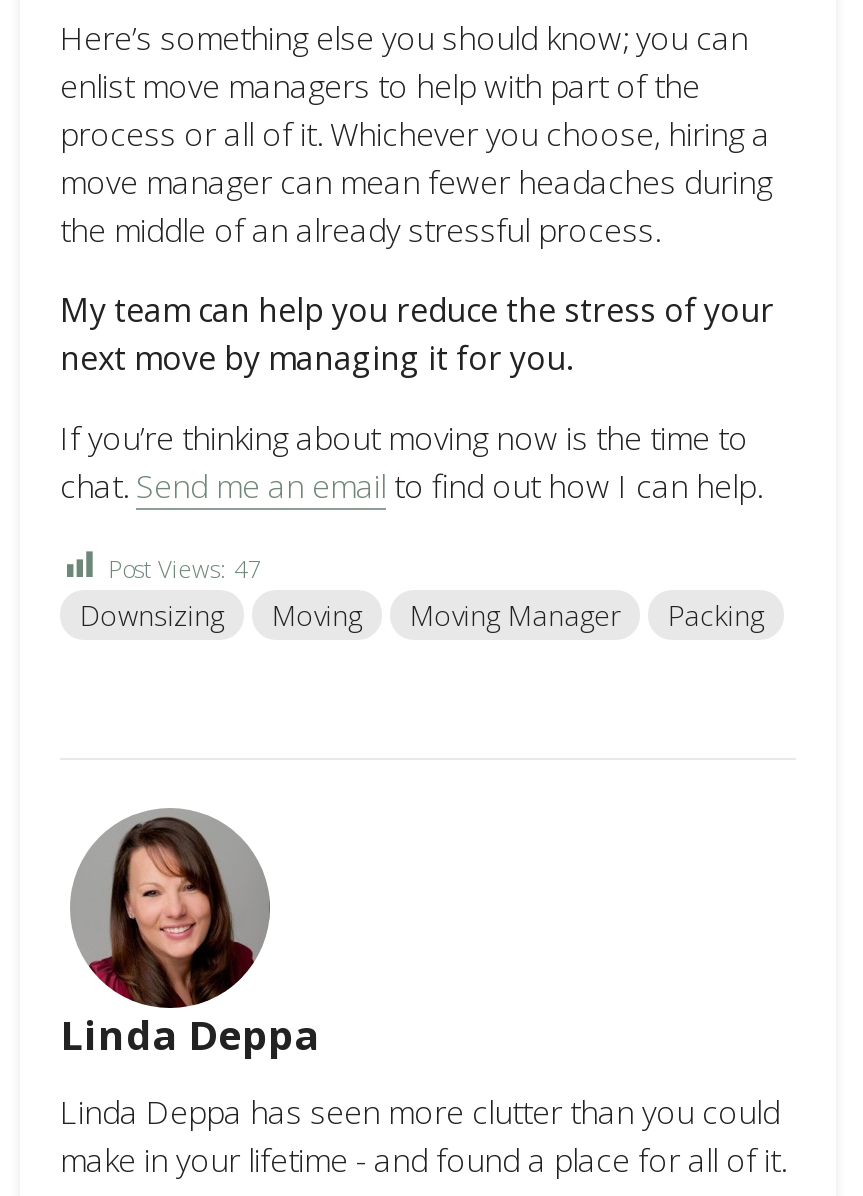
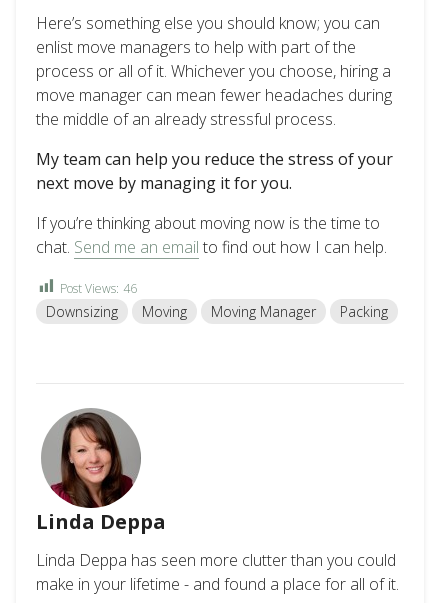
[108,551,262,585] Post Views: 47 -> [60,280,137,297] Post Views: 46

